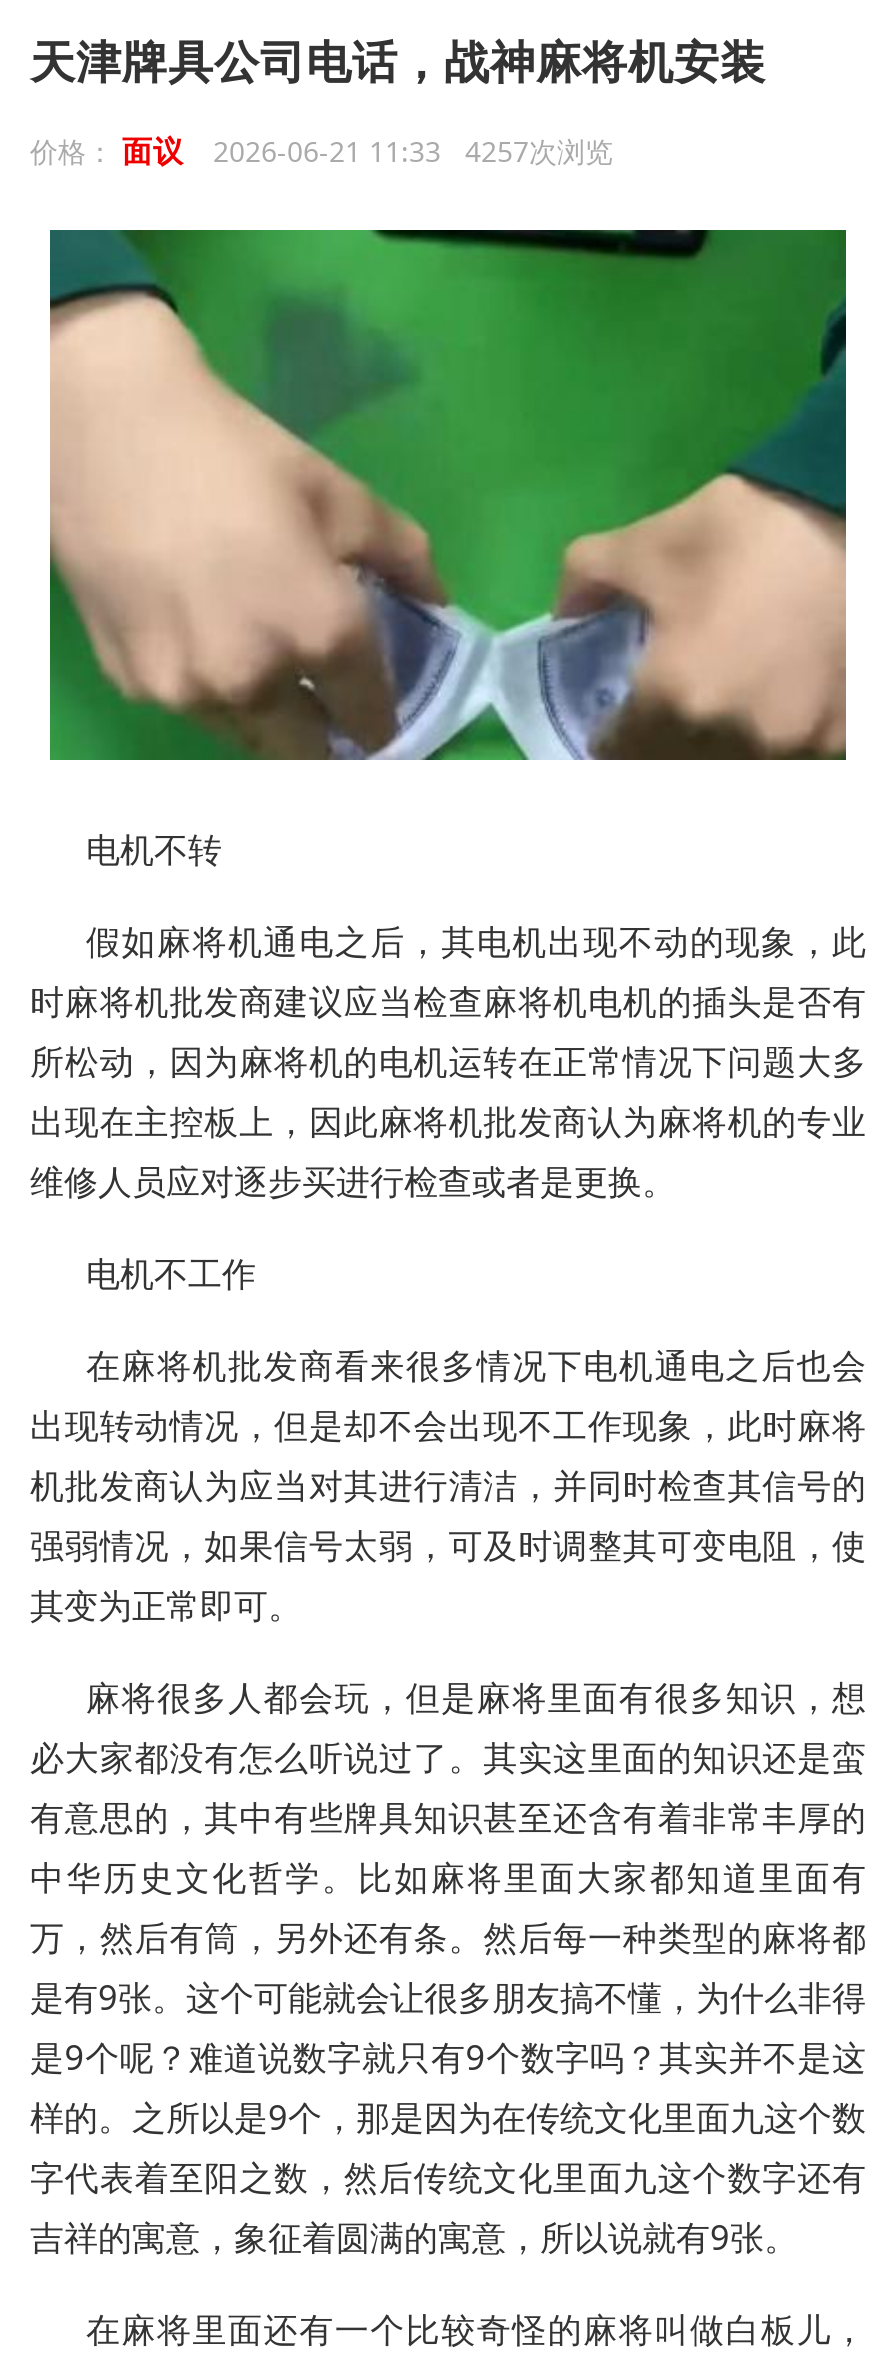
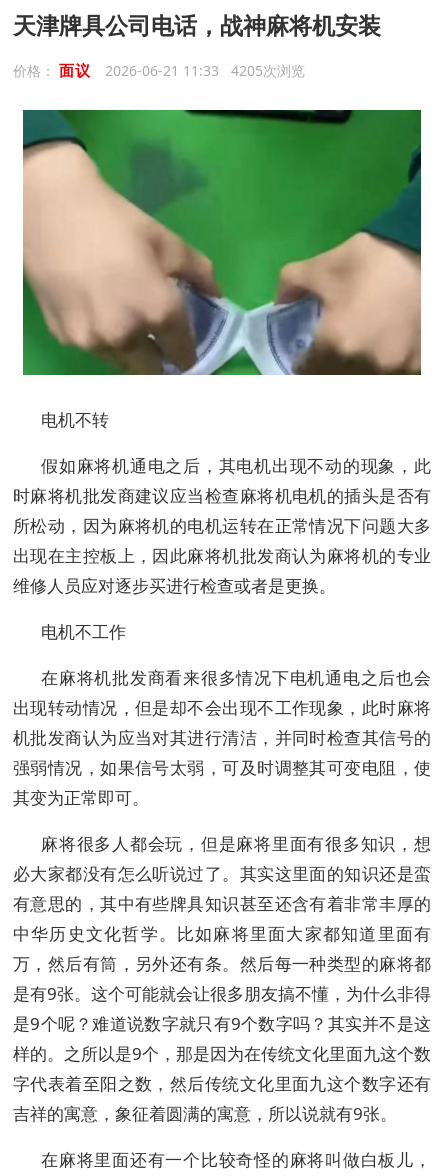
[30,130,613,170] 价格：面议 2026-06-21 11:33 4257次浏览 -> [13,60,304,80] 价格：面议 2026-06-21 11:33 4205次浏览

